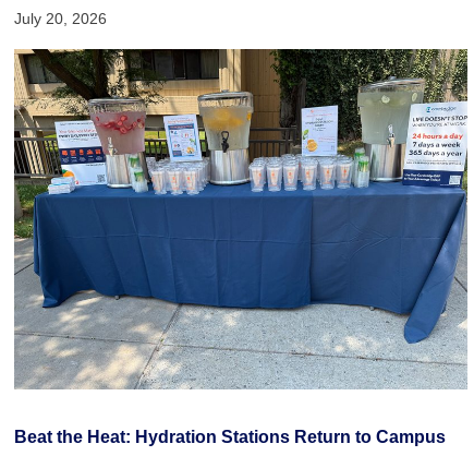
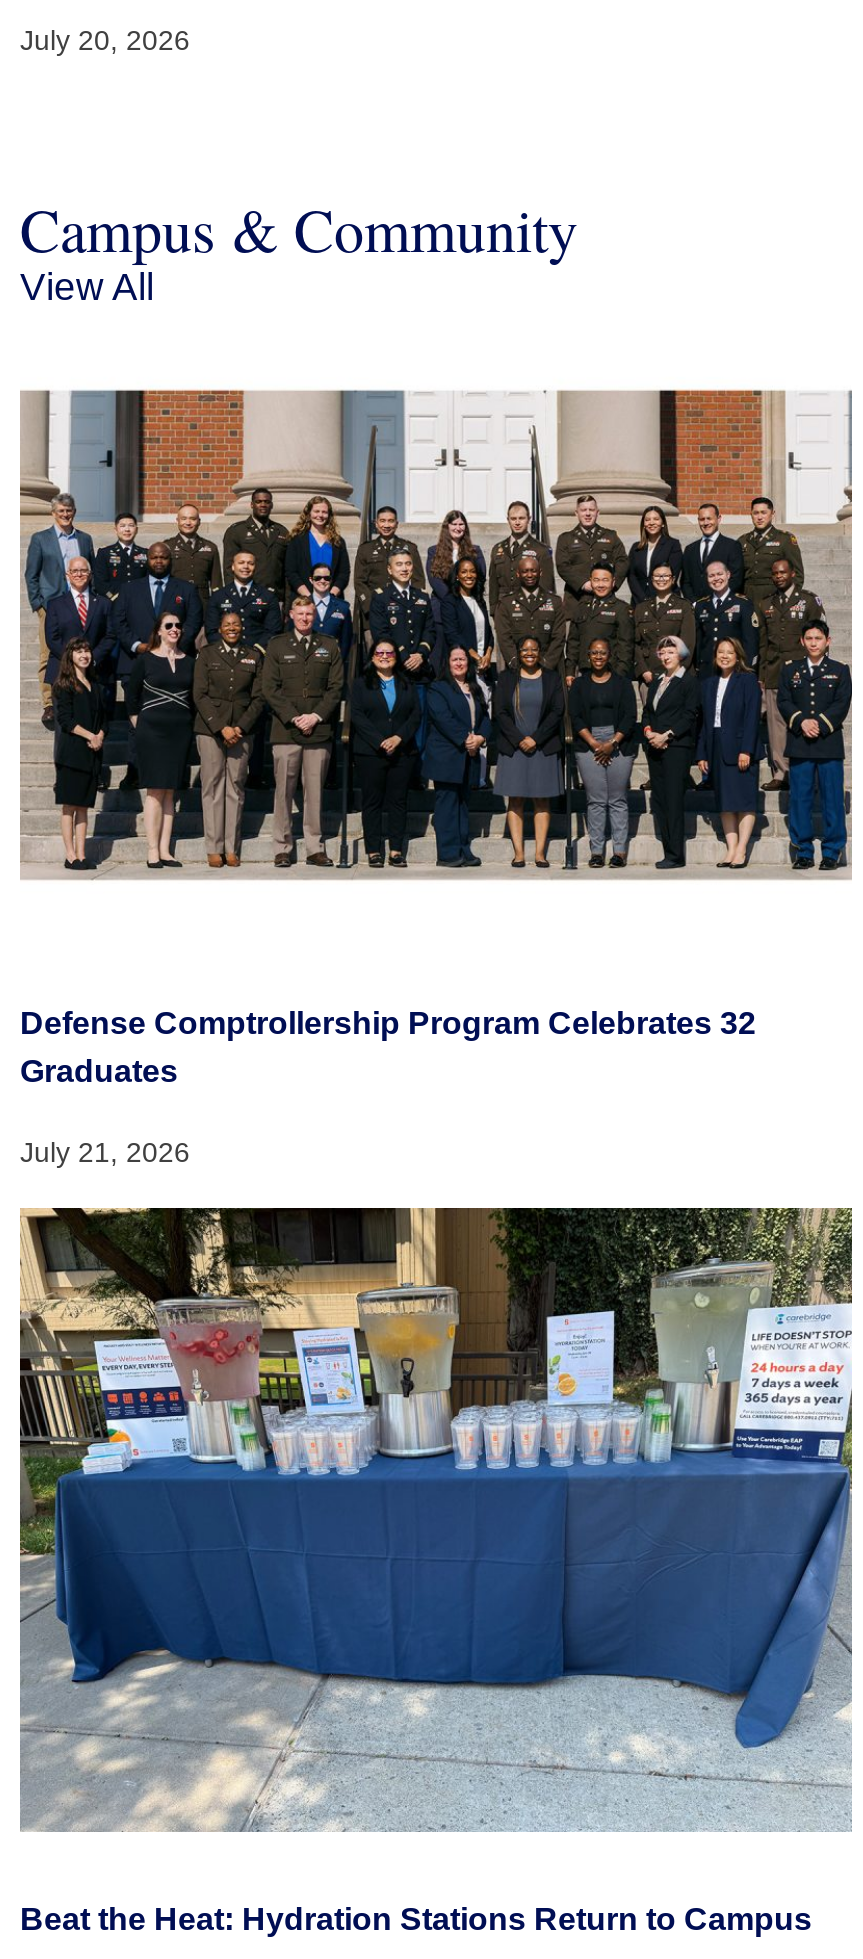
none -> [18,388,854,882] [image]
none -> [20,188,578,308] Campus & Community | View All
none -> [20,1006,756,1168] Defense Comptrollership Program Celebrates 32 | Graduates | July 21, 2026

